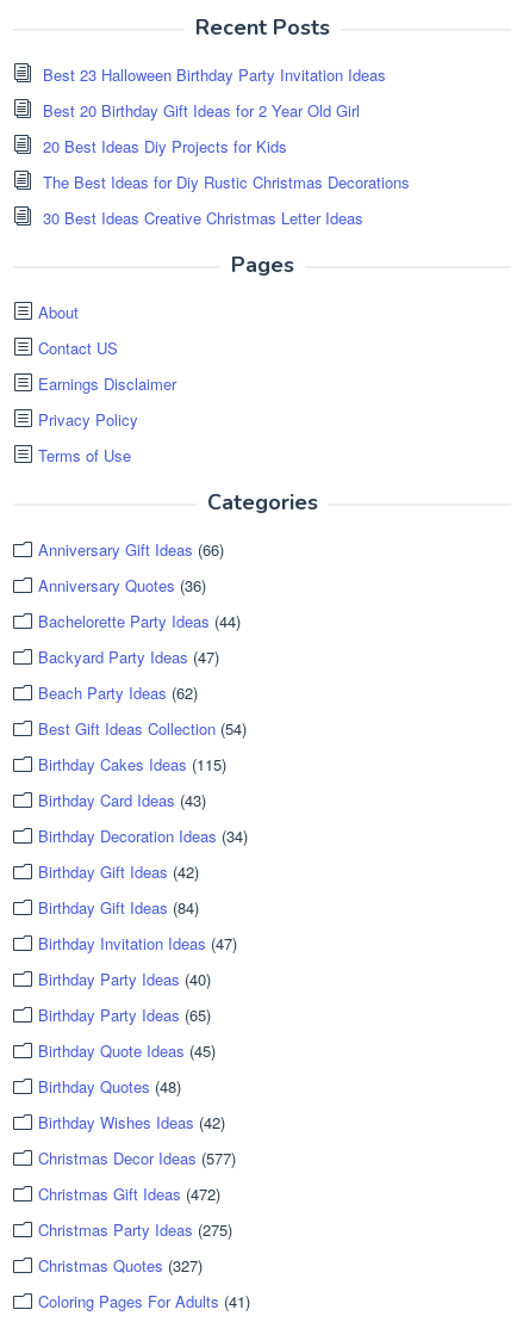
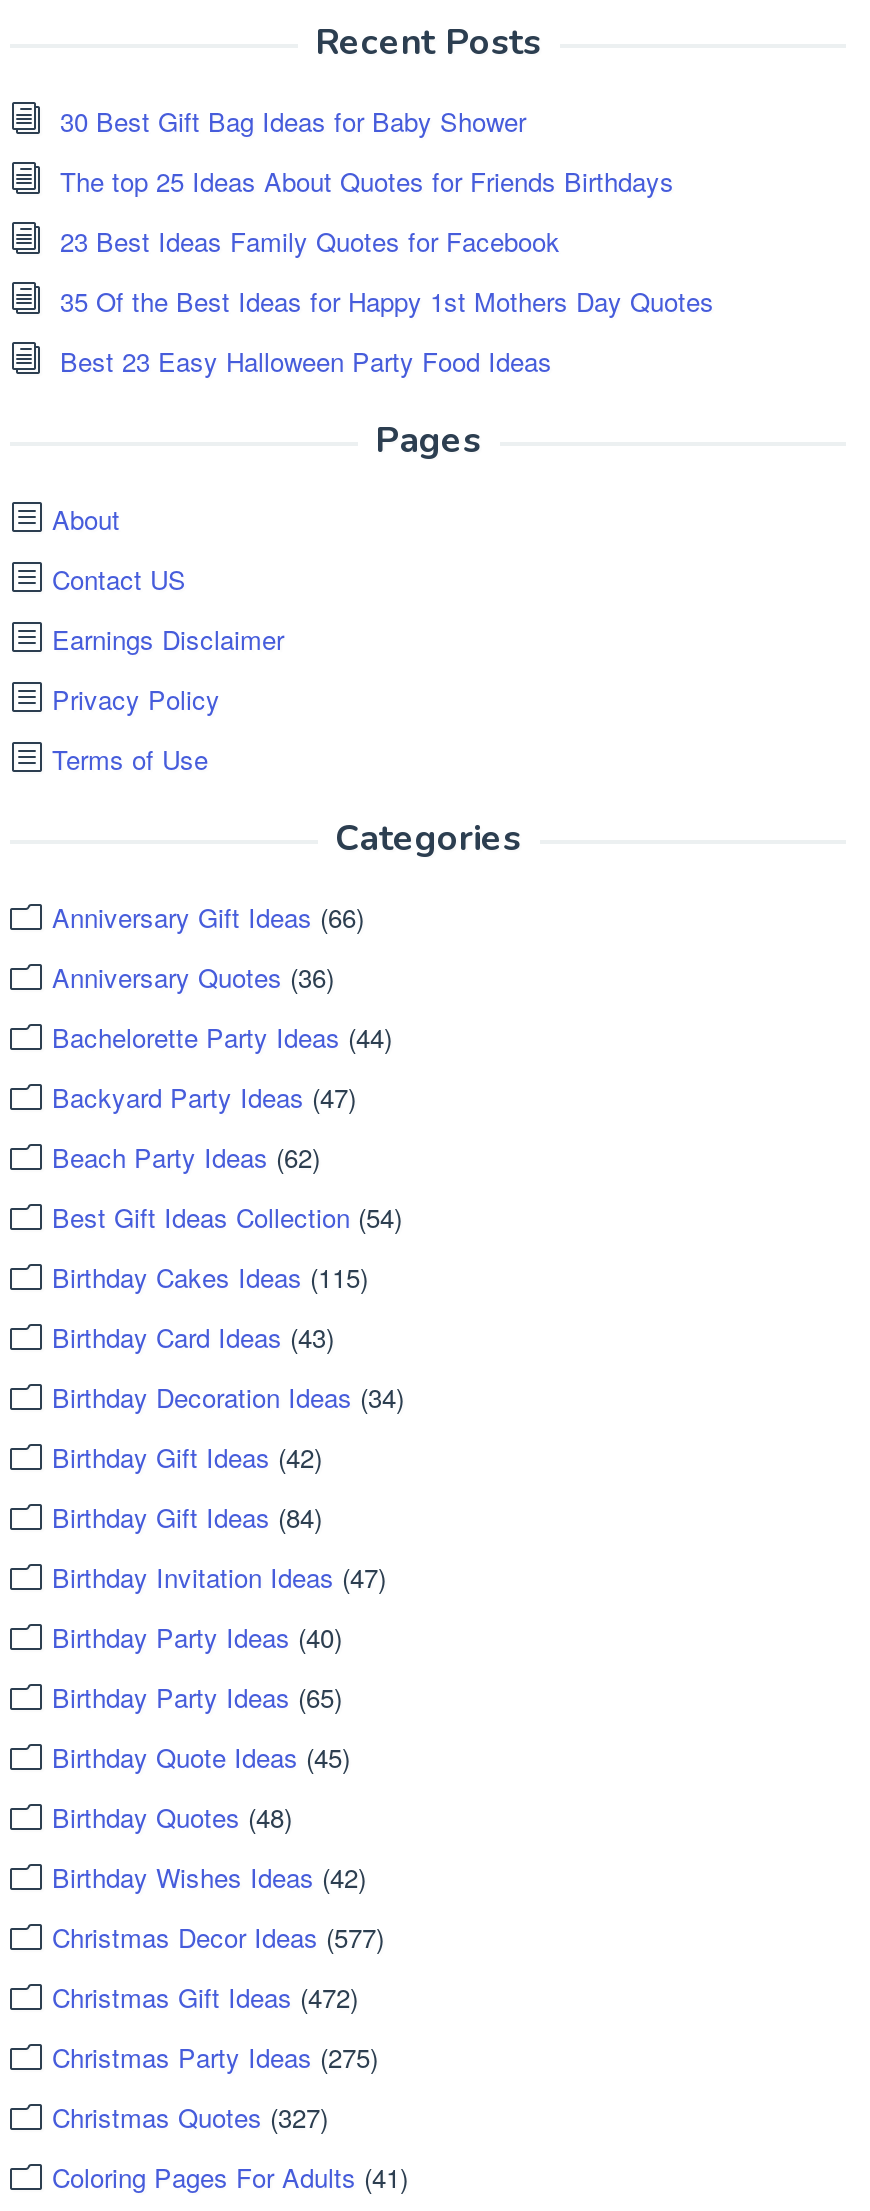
[43,63,386,86] Best 23 Halloween Birthday Party Invitation Ideas -> [60,102,526,140] 30 Best Gift Bag Ideas for Baby Shower
[43,99,360,122] Best 20 Birthday Gift Ideas for 2 Year Old Girl -> [60,162,674,200] The top 25 Ideas About Quotes for Friends Birthdays
[43,135,287,157] 20 Best Ideas Diy Projects for Kids -> [60,222,560,260] 23 Best Ideas Family Quotes for Facebook
[43,171,410,193] The Best Ideas for Diy Rustic Christmas Decorations -> [60,282,714,320] 35 Of the Best Ideas for Happy 1st Mothers Day Quotes
[43,206,363,229] 30 Best Ideas Creative Christmas Letter Ideas -> [60,342,552,380] Best 23 Easy Halloween Party Food Ideas

